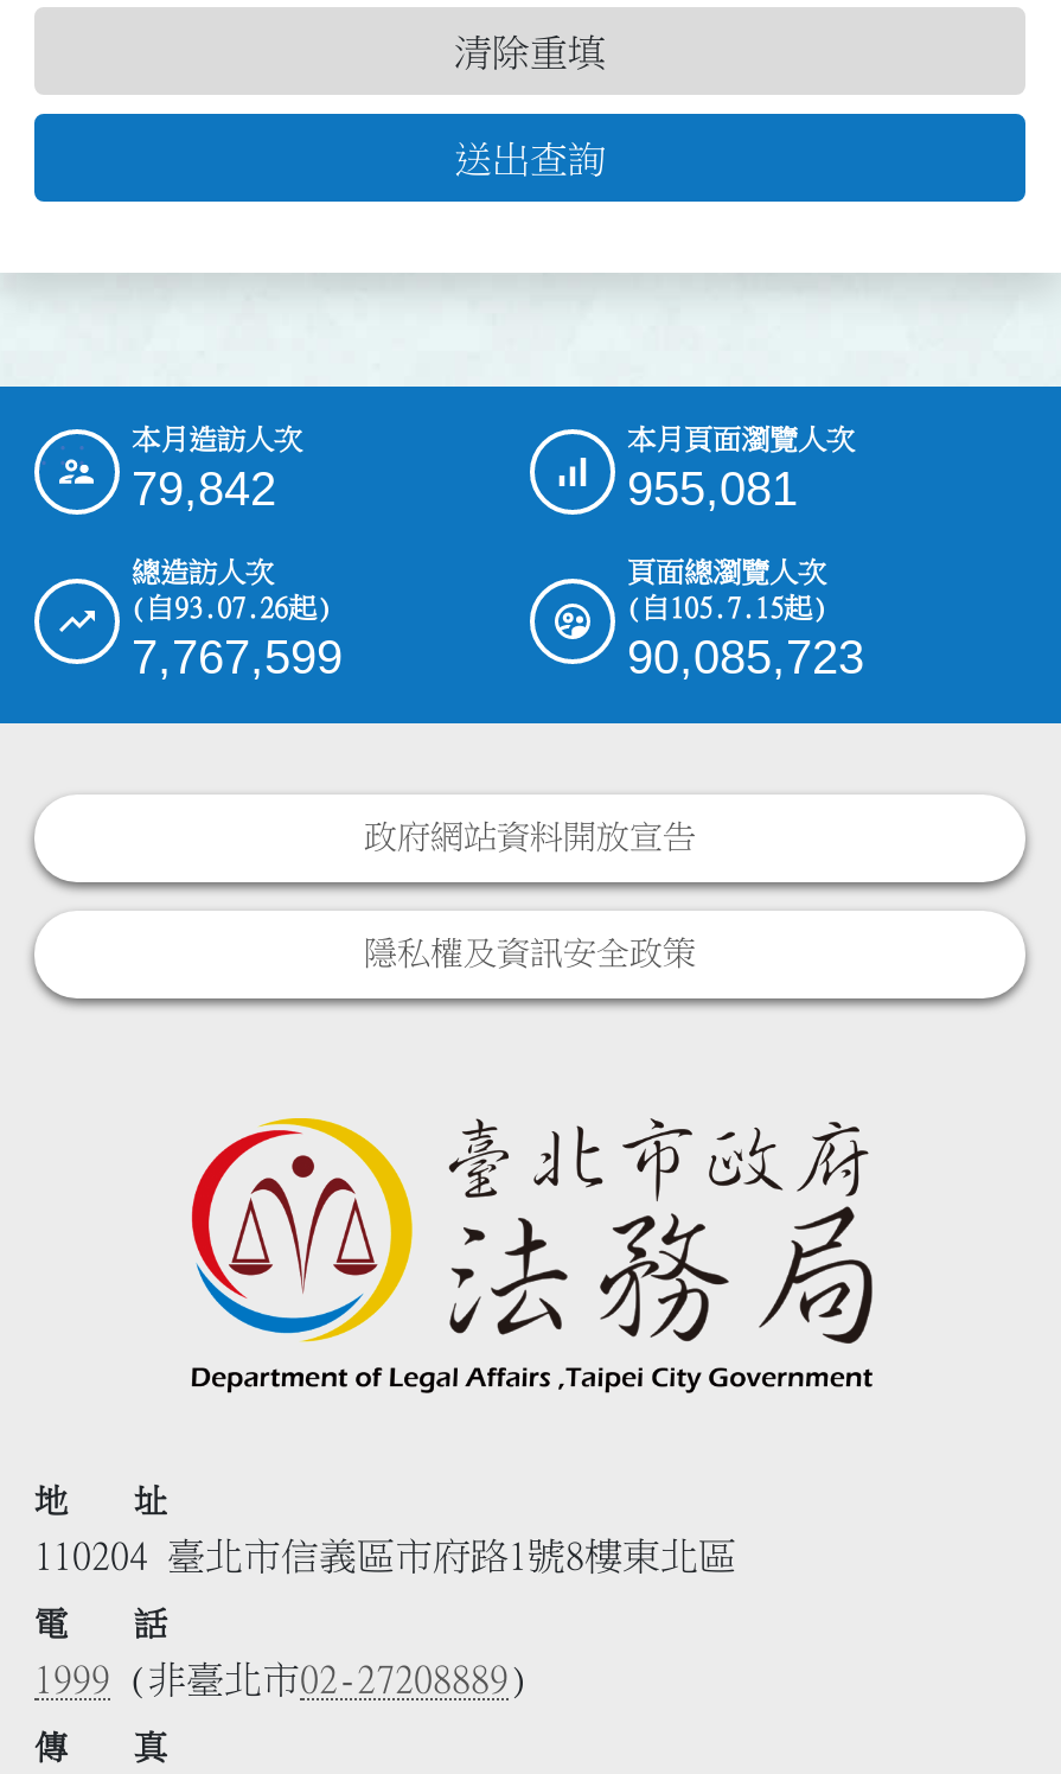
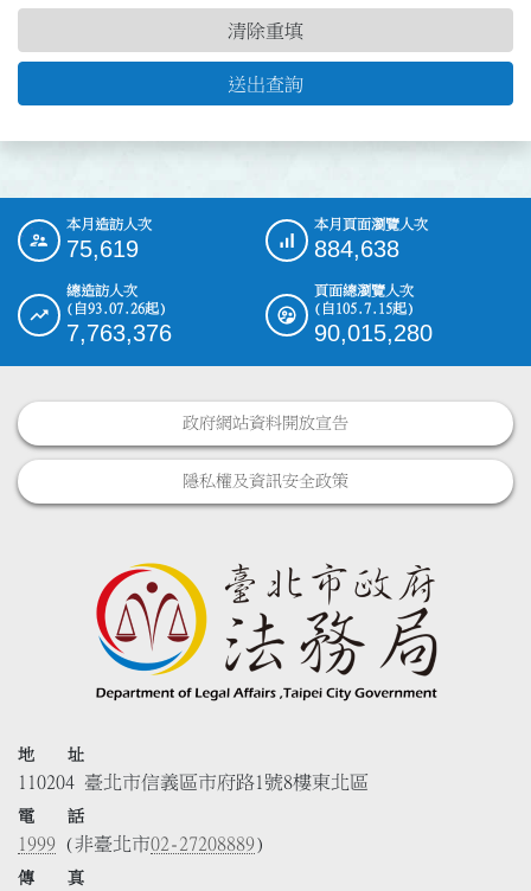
[132,463,276,516] 79,842 -> [66,236,139,262] 75,619
[627,463,798,516] 955,081 -> [314,236,399,262] 884,638
[132,632,343,684] 7,767,599 -> [66,320,172,346] 7,763,376
[627,632,864,684] 90,085,723 -> [314,320,433,346] 90,015,280

